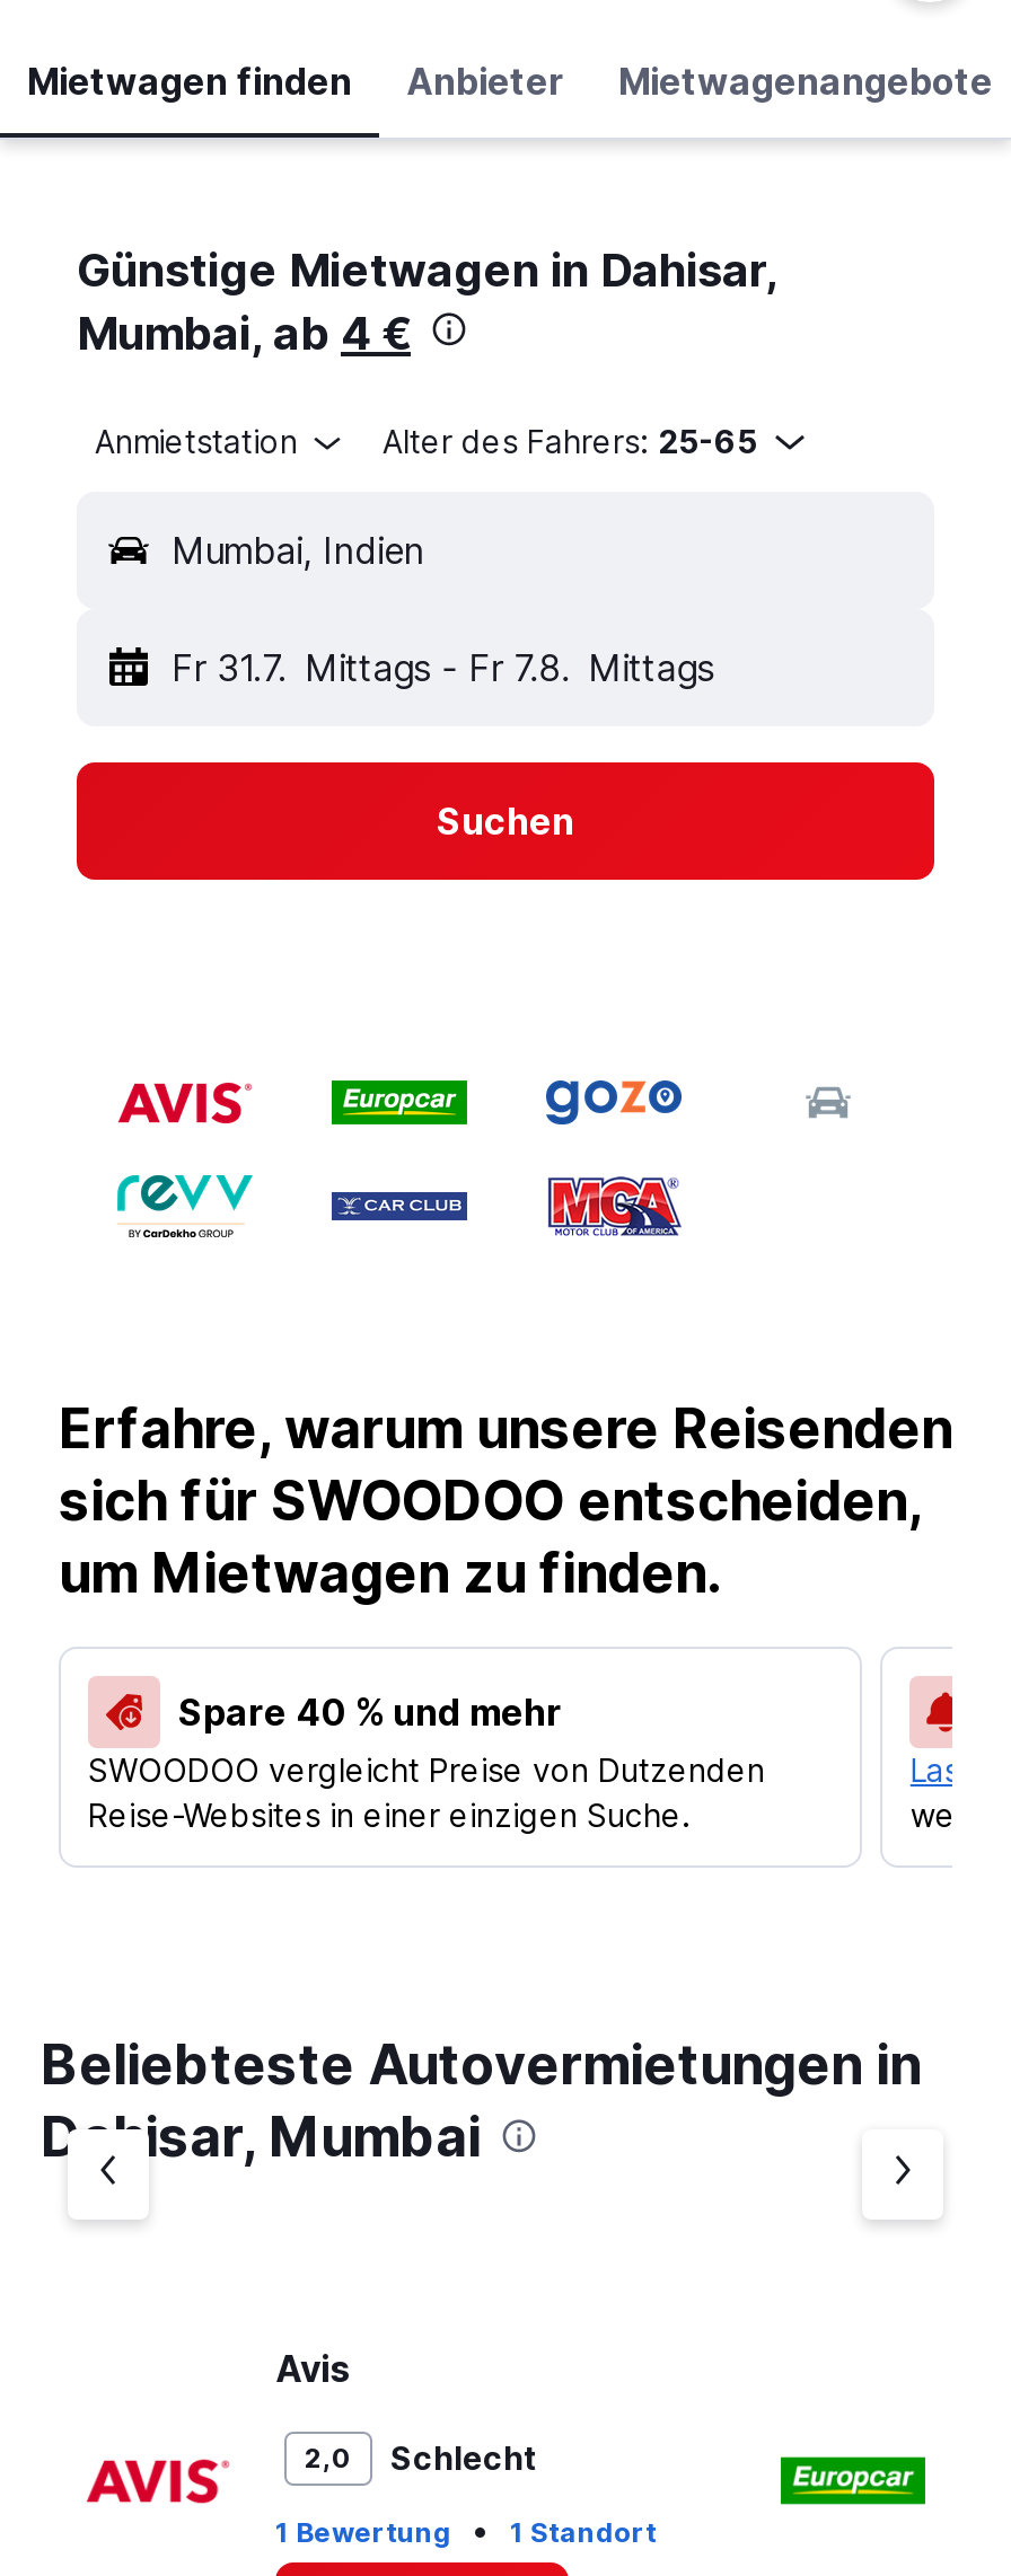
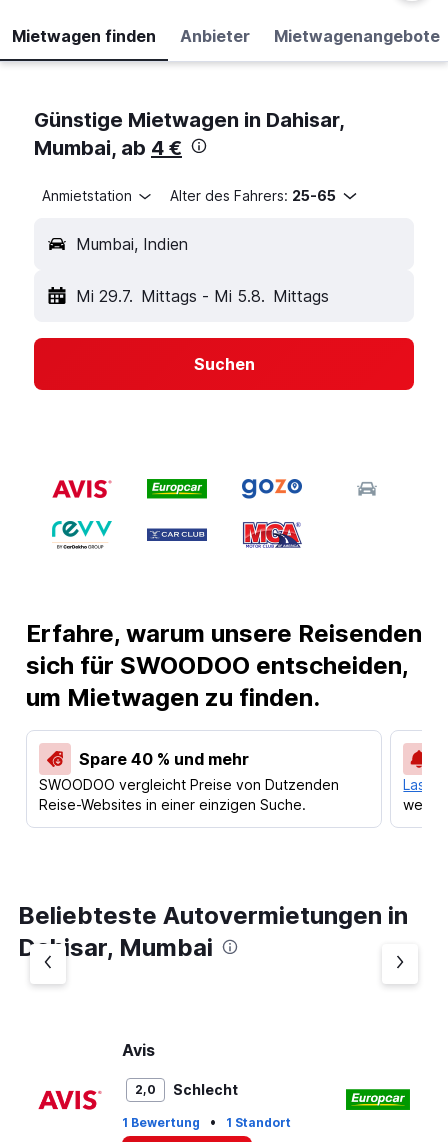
[172,645,714,690] Fr 31.7. Mittags - Fr 7.8. Mittags -> [76,286,329,306] Mi 29.7. Mittags - Mi 5.8. Mittags

